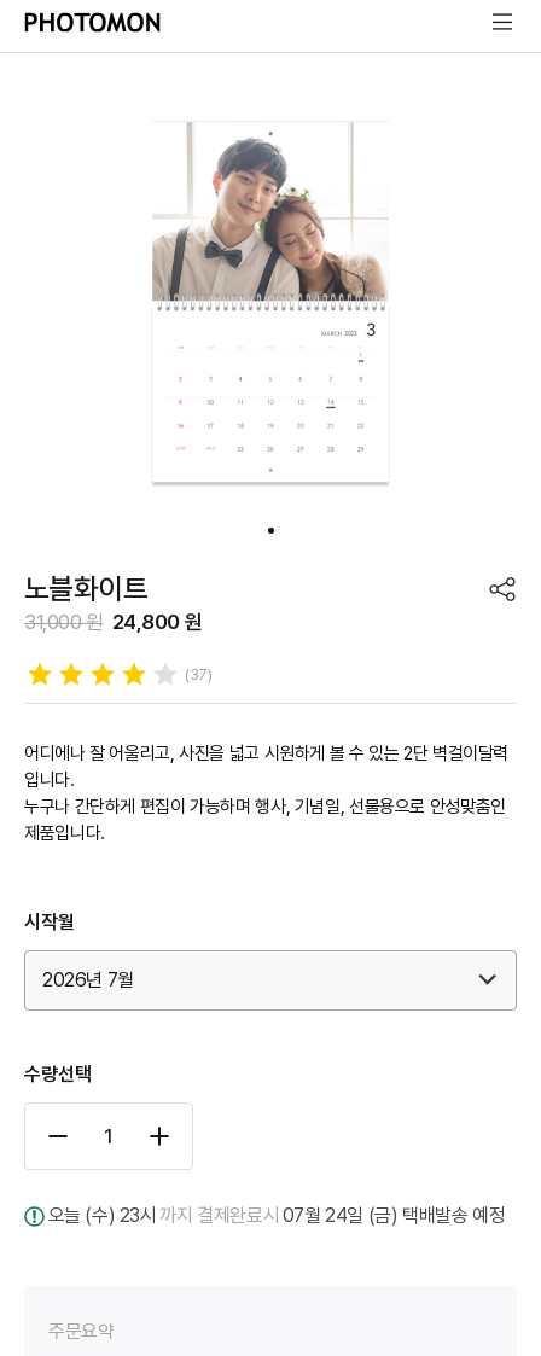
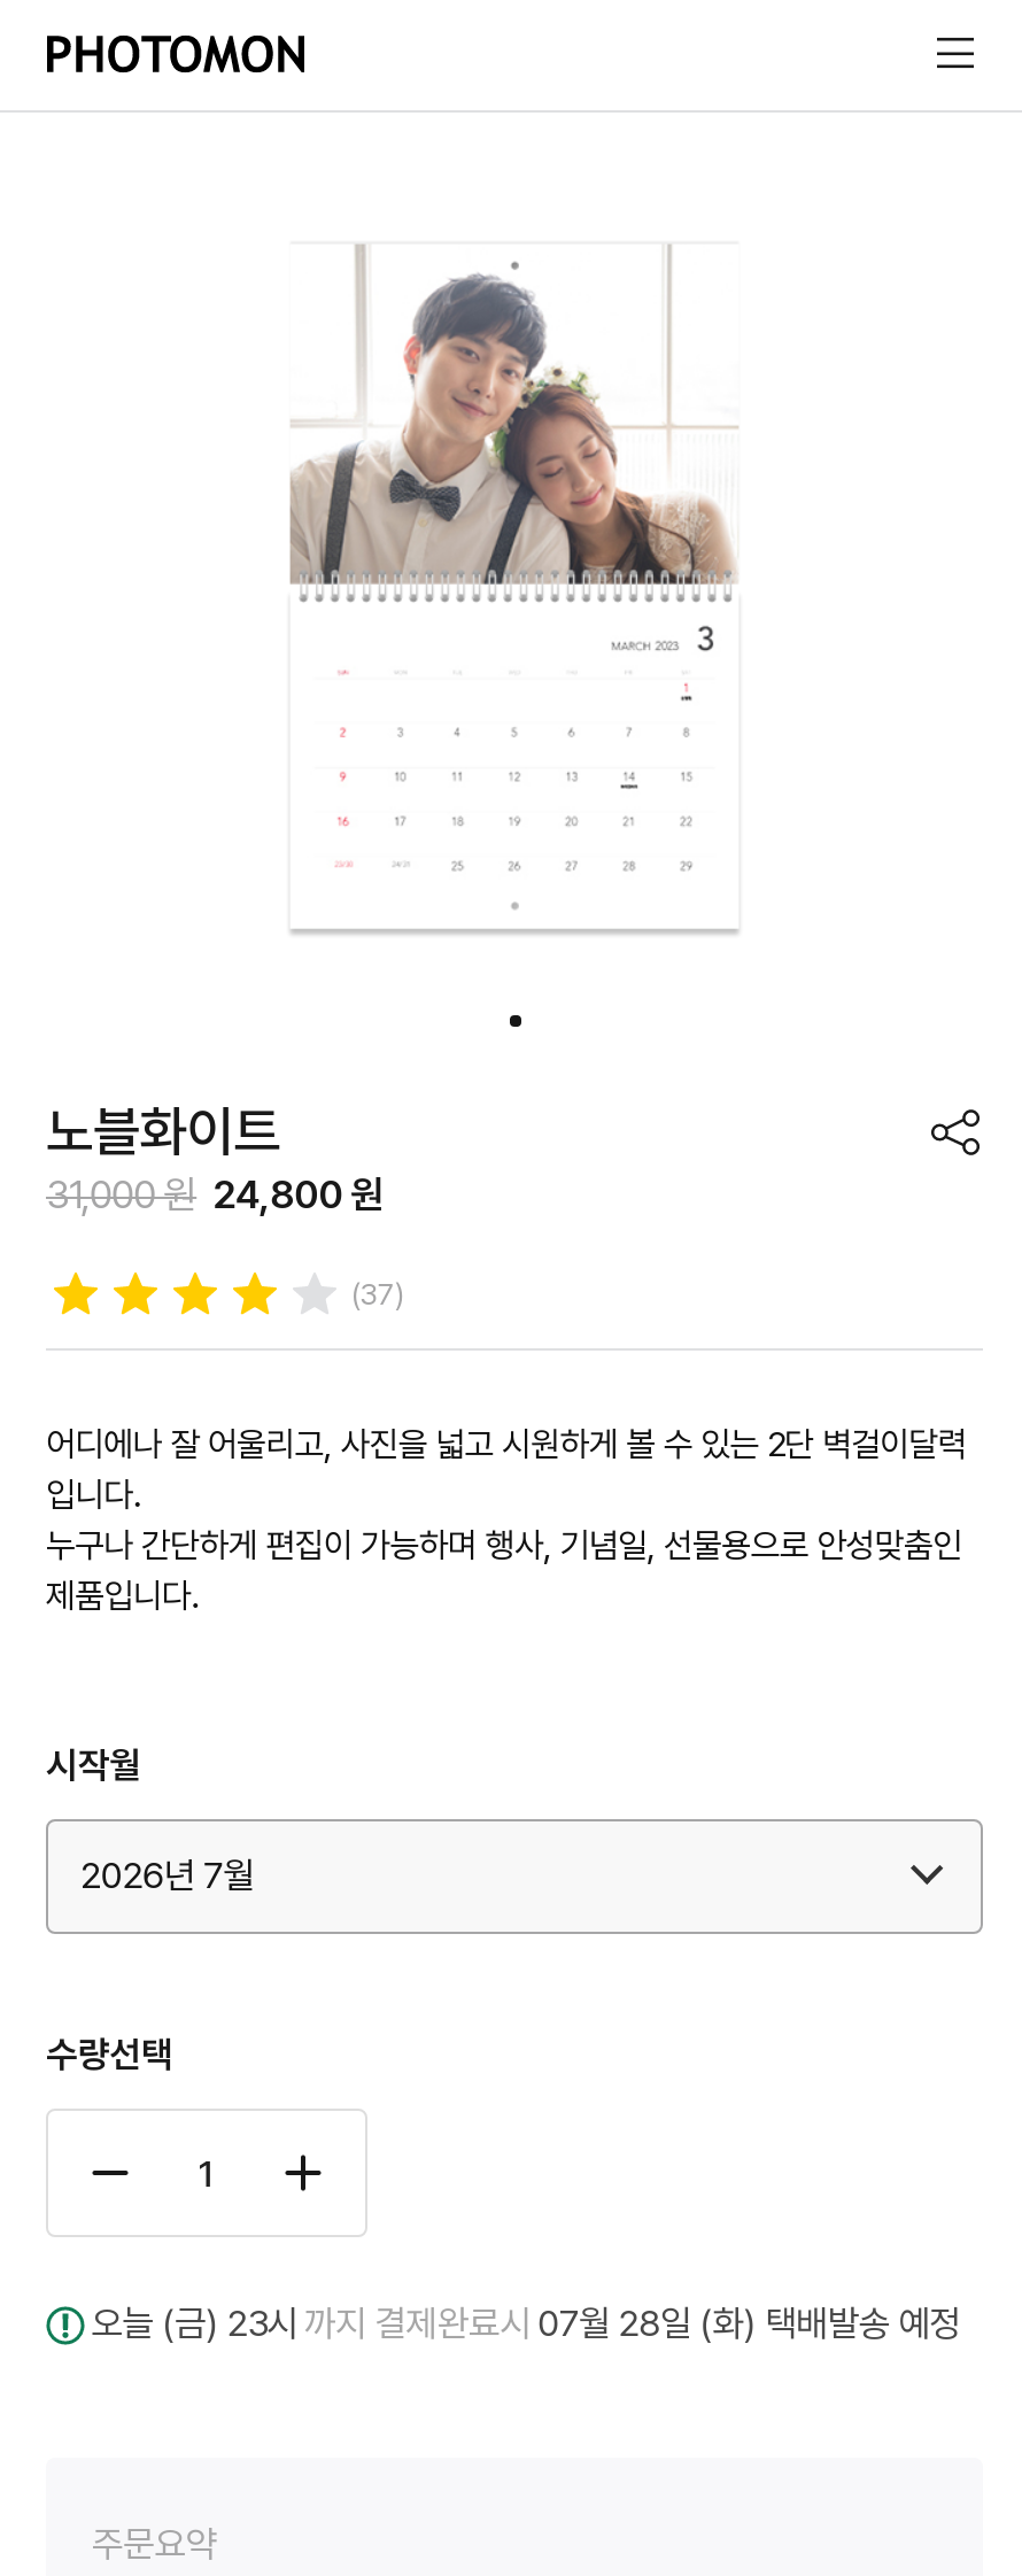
[48,1204,505,1227] 오늘 (수) 23시 까지 결제완료시 07월 24일 (금) 택배발송 예정 -> [91,2302,961,2346] 오늘 (금) 23시 까지 결제완료시 07월 28일 (화) 택배발송 예정

